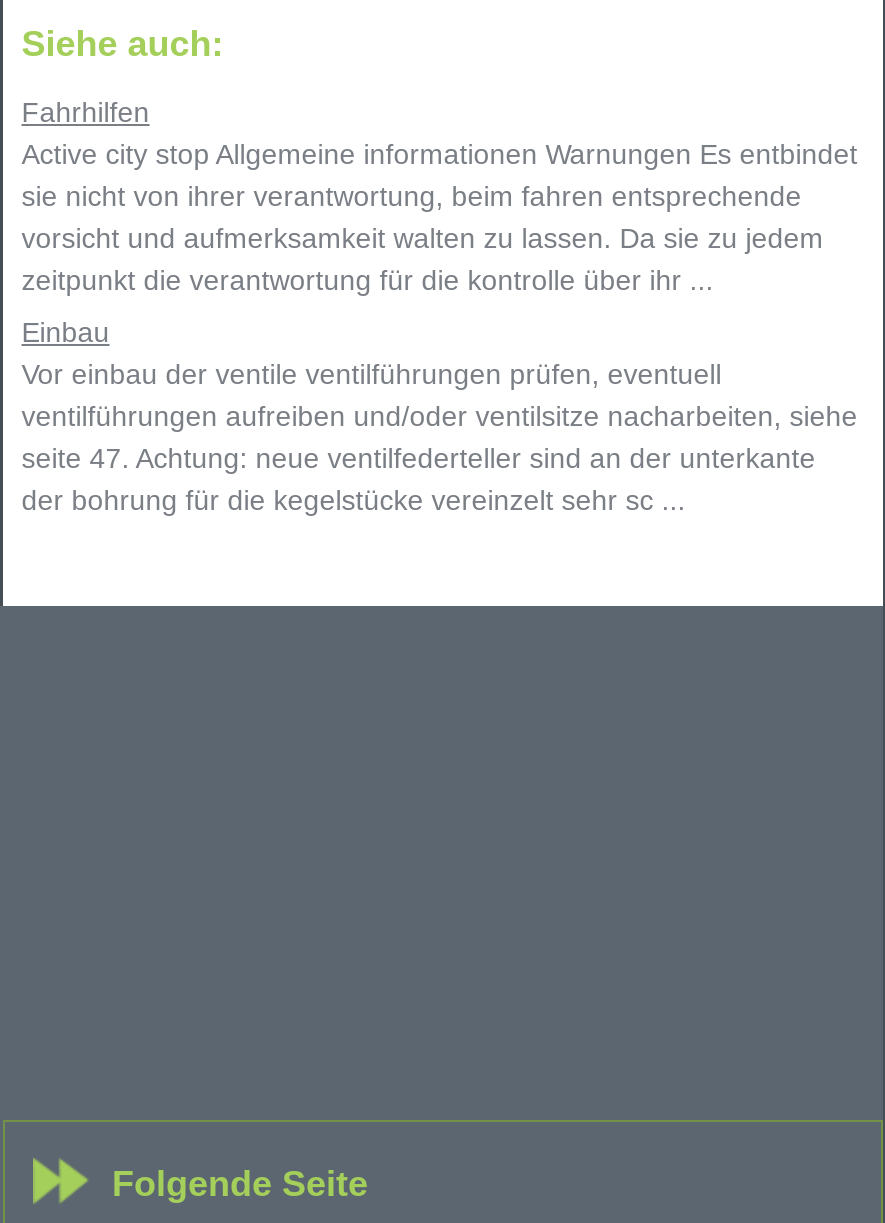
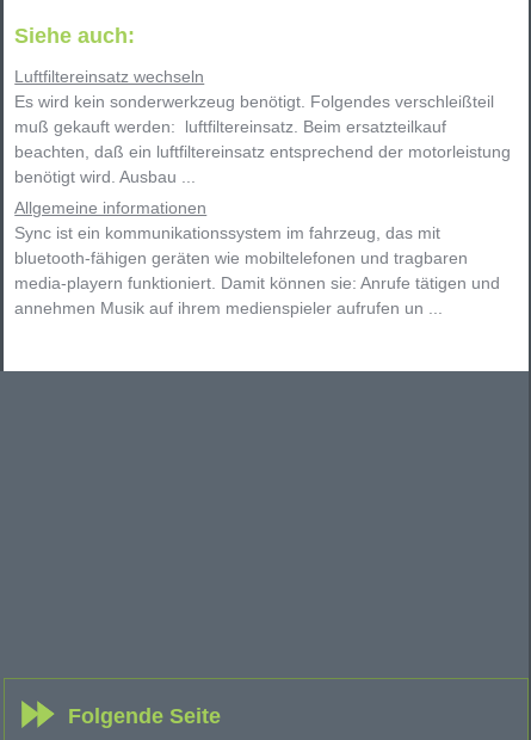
[21,95,857,295] Fahrhilfen | Active city stop Allgemeine informationen Warnungen Es entbindet | sie nicht von ihrer verantwortung, beim fahren entsprechende | vorsicht und aufmerksamkeit walten zu lassen. Da sie zu jedem | zeitpunkt die verantwortung für die kontrolle über ihr ... -> [15,66,511,186] Luftfiltereinsatz wechseln | Es wird kein sonderwerkzeug benötigt. Folgendes verschleißteil | muß gekauft werden: luftfiltereinsatz. Beim ersatzteilkauf | beachten, daß ein luftfiltereinsatz entsprechend der motorleistung | benötigt wird. Ausbau ...
[21,315,857,515] Einbau | Vor einbau der ventile ventilführungen prüfen, eventuell | ventilführungen aufreiben und/oder ventilsitze nacharbeiten, siehe | seite 47. Achtung: neue ventilfederteller sind an der unterkante | der bohrung für die kegelstücke vereinzelt sehr sc ... -> [15,198,500,317] Allgemeine informationen | Sync ist ein kommunikationssystem im fahrzeug, das mit | bluetooth-fähigen geräten wie mobiltelefonen und tragbaren | media-playern funktioniert. Damit können sie: Anrufe tätigen und | annehmen Musik auf ihrem medienspieler aufrufen un ...

